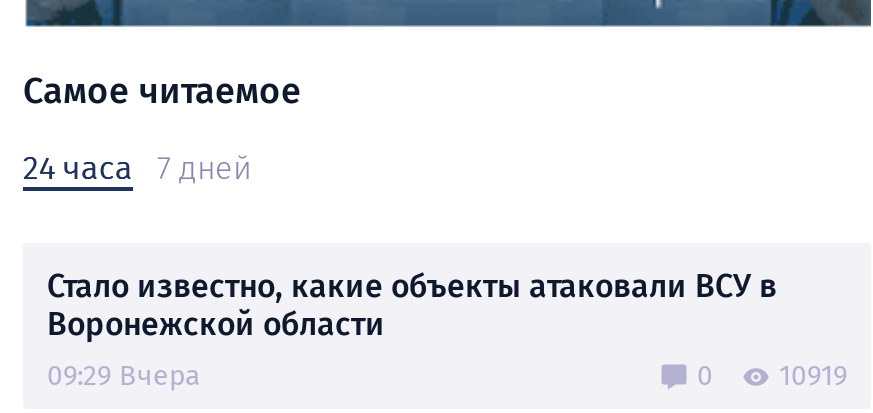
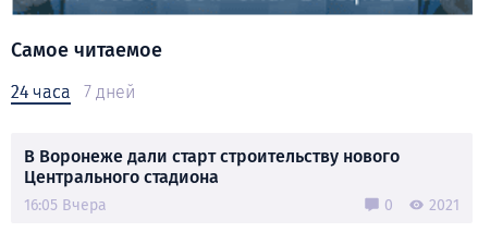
[47,267,777,393] Стало известно, какие объекты атаковали ВСУ в | Воронежской области | 09:29 Вчера -> [24,145,400,214] В Воронеже дали старт строительству нового | Центрального стадиона | 16:05 Вчера
[697,359,847,393] 0 10919 -> [384,196,459,214] 0 2021

